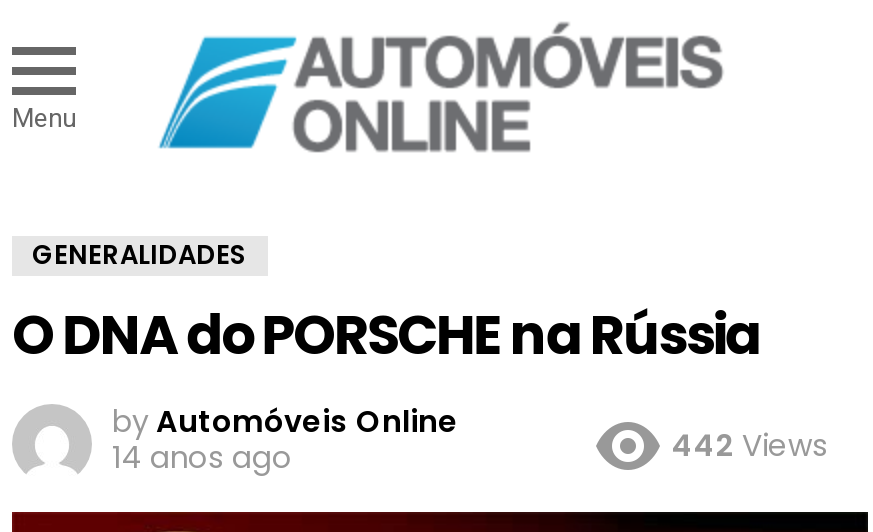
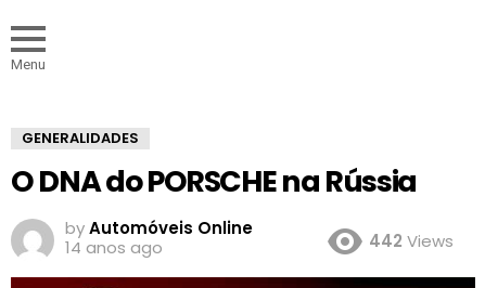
[158,22,724,154] [image] -> none

